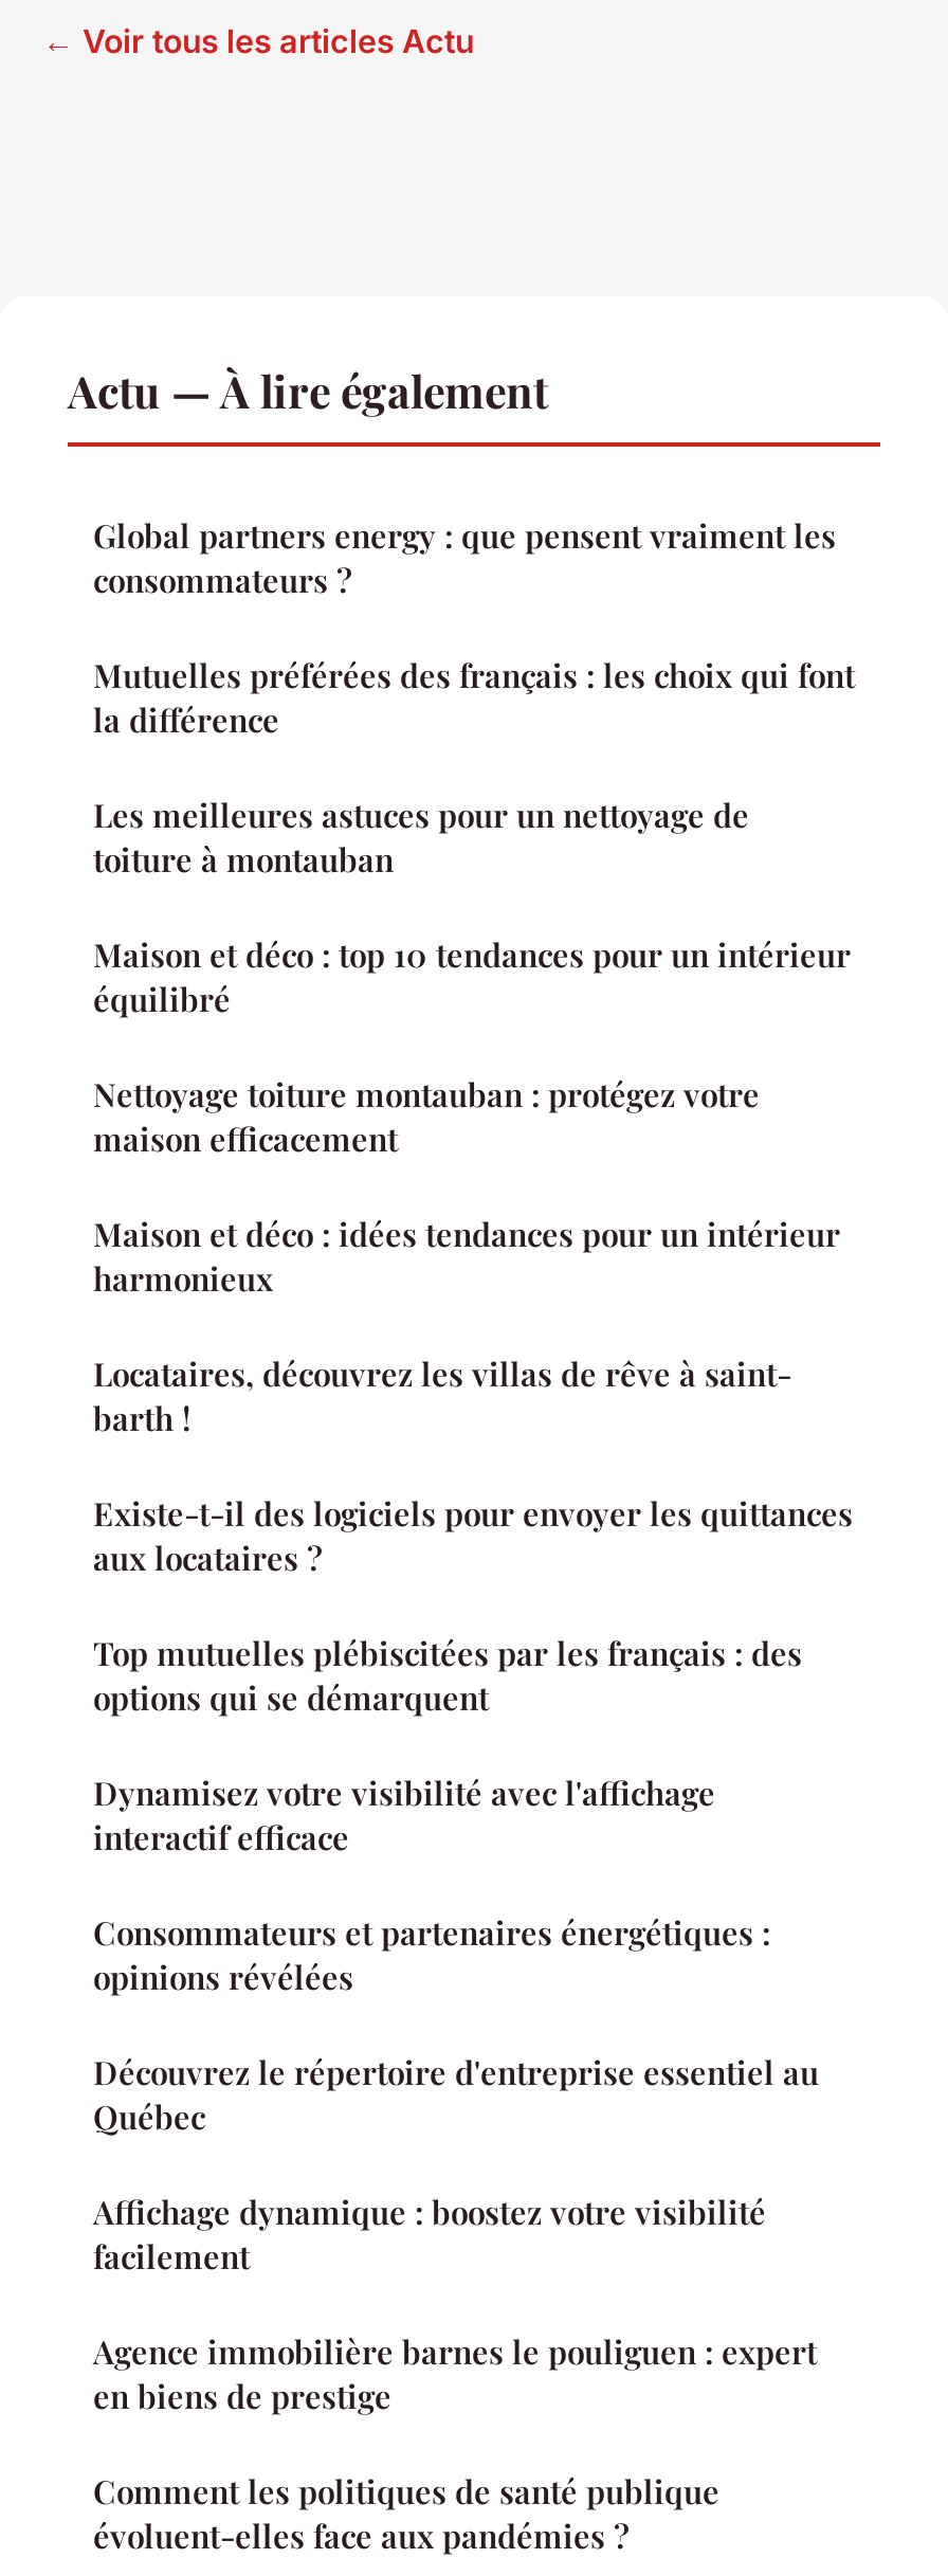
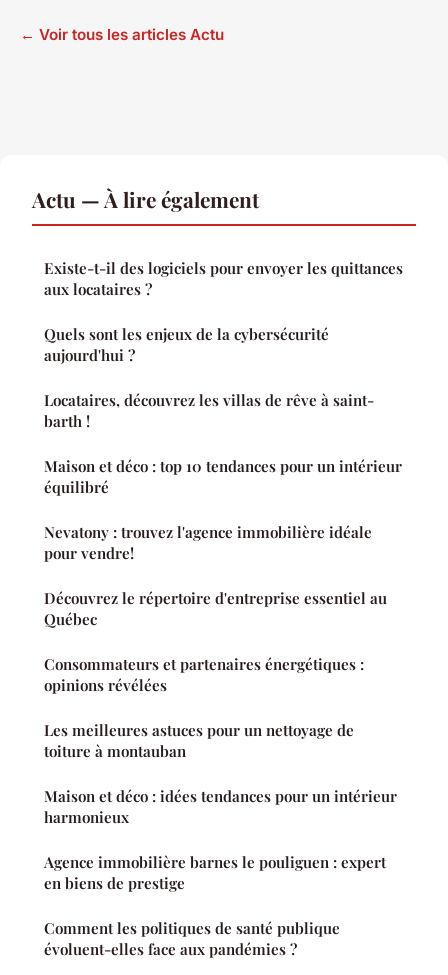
[93,515,855,1160] Global partners energy : que pensent vraiment les | consommateurs ? | Mutuelles préférées des français : les choix qui font | la différence | Nettoyage toiture montauban : protégez votre | maison efficacement -> none
moved [93,794,840,1300] -> [44,720,397,827]: Les meilleures astuces pour un nettoyage de | toiture à montauban | Maison et déco : idées tendances pour un intérieur | harmonieux
moved [93,934,851,1440] -> [44,390,402,497]: Locataires, découvrez les villas de rêve à saint- | barth ! | Maison et déco : top 10 tendances pour un intérieur | équilibré
moved [93,1492,853,1579] -> [44,258,403,299]: Existe-t-il des logiciels pour envoyer les quittances | aux locataires ?
[93,1632,802,1859] Top mutuelles plébiscitées par les français : des | options qui se démarquent | Dynamisez votre visibilité avec l'affichage | interactif efficace -> [44,324,372,563] Quels sont les enjeux de la cybersécurité | aujourd'hui ? | Nevatony : trouvez l'agence immobilière idéale | pour vendre!
moved [93,1912,770,1998] -> [44,654,364,695]: Consommateurs et partenaires énergétiques : | opinions révélées
moved [93,2051,819,2138] -> [44,588,387,629]: Découvrez le répertoire d'entreprise essentiel au | Québec
[93,2191,766,2278] Affichage dynamique : boostez votre visibilité | facilement -> none

